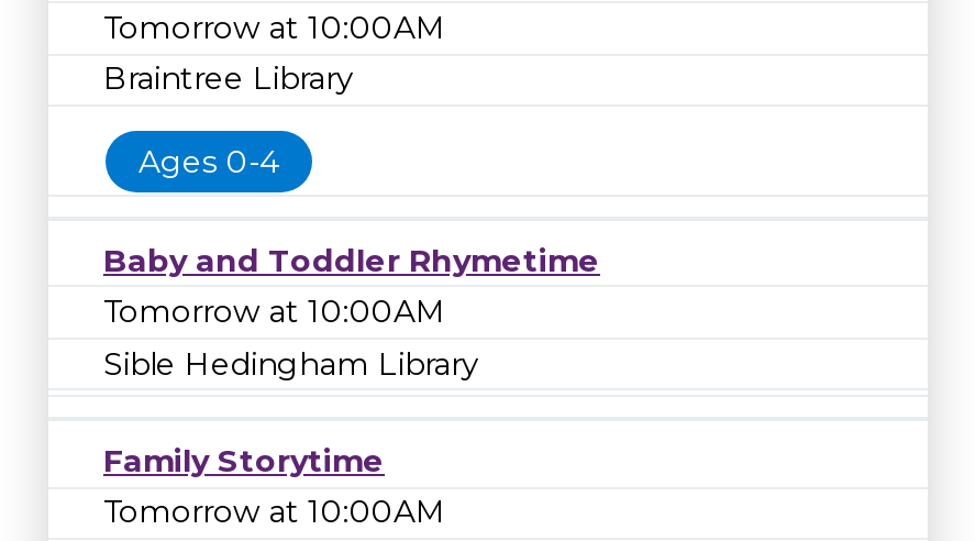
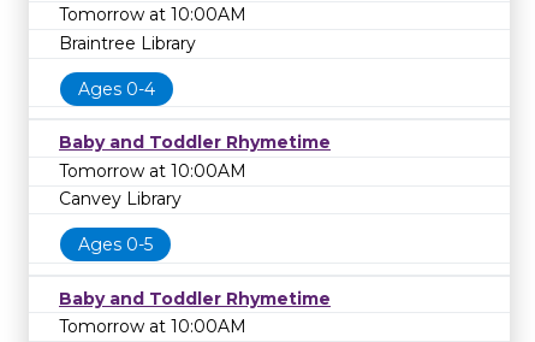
[103,344,479,481] Sible Hedingham Library | Family Storytime -> [59,188,331,309] Canvey Library | Ages 0-5 | Baby and Toddler Rhymetime

